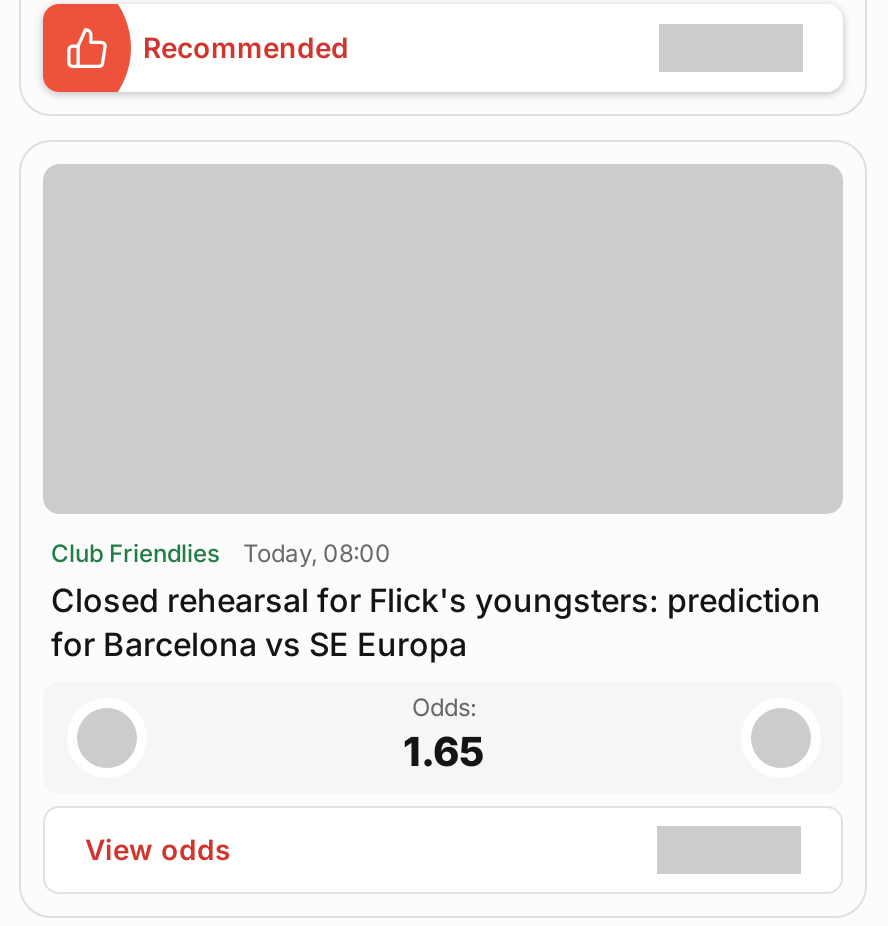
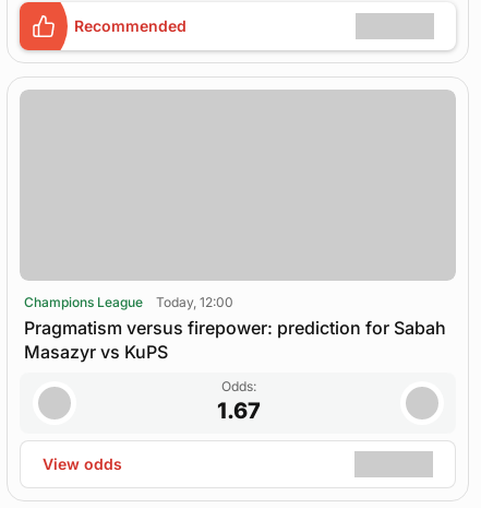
[51,538,821,664] Club Friendlies | Today, 08:00 | Closed rehearsal for Flick's youngsters: prediction | for Barcelona vs SE Europa -> [24,294,446,362] Champions League | Today, 12:00 | Pragmatism versus firepower: prediction for Sabah | Masazyr vs KuPS
[403,728,485,776] 1.65 -> [217,397,260,424] 1.67

